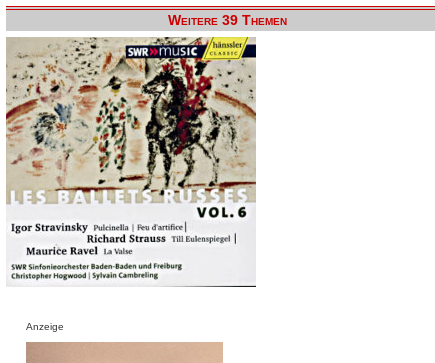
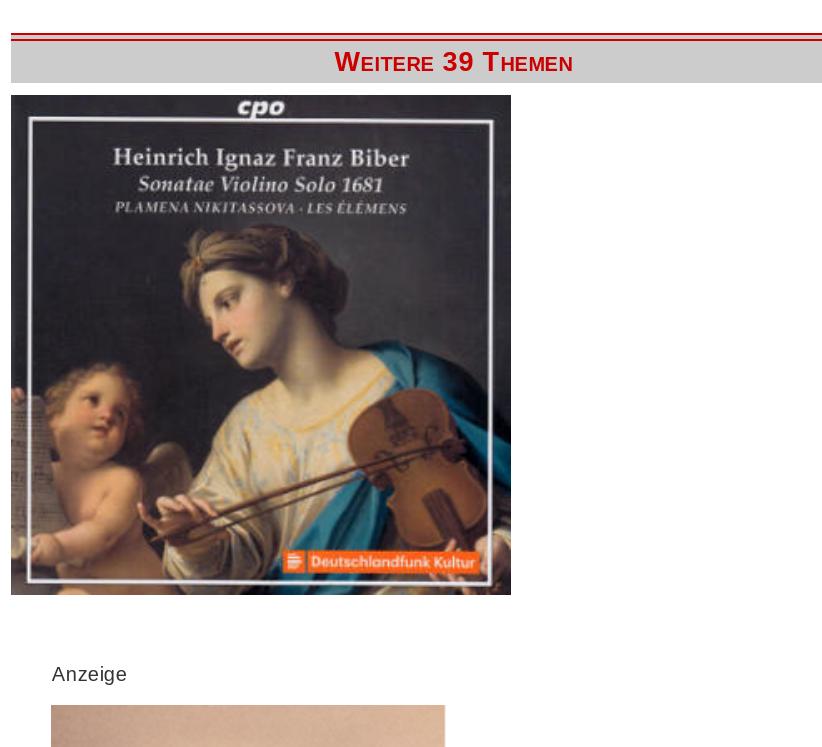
[5,36,257,287] [image] -> [9,93,513,597] [image]

